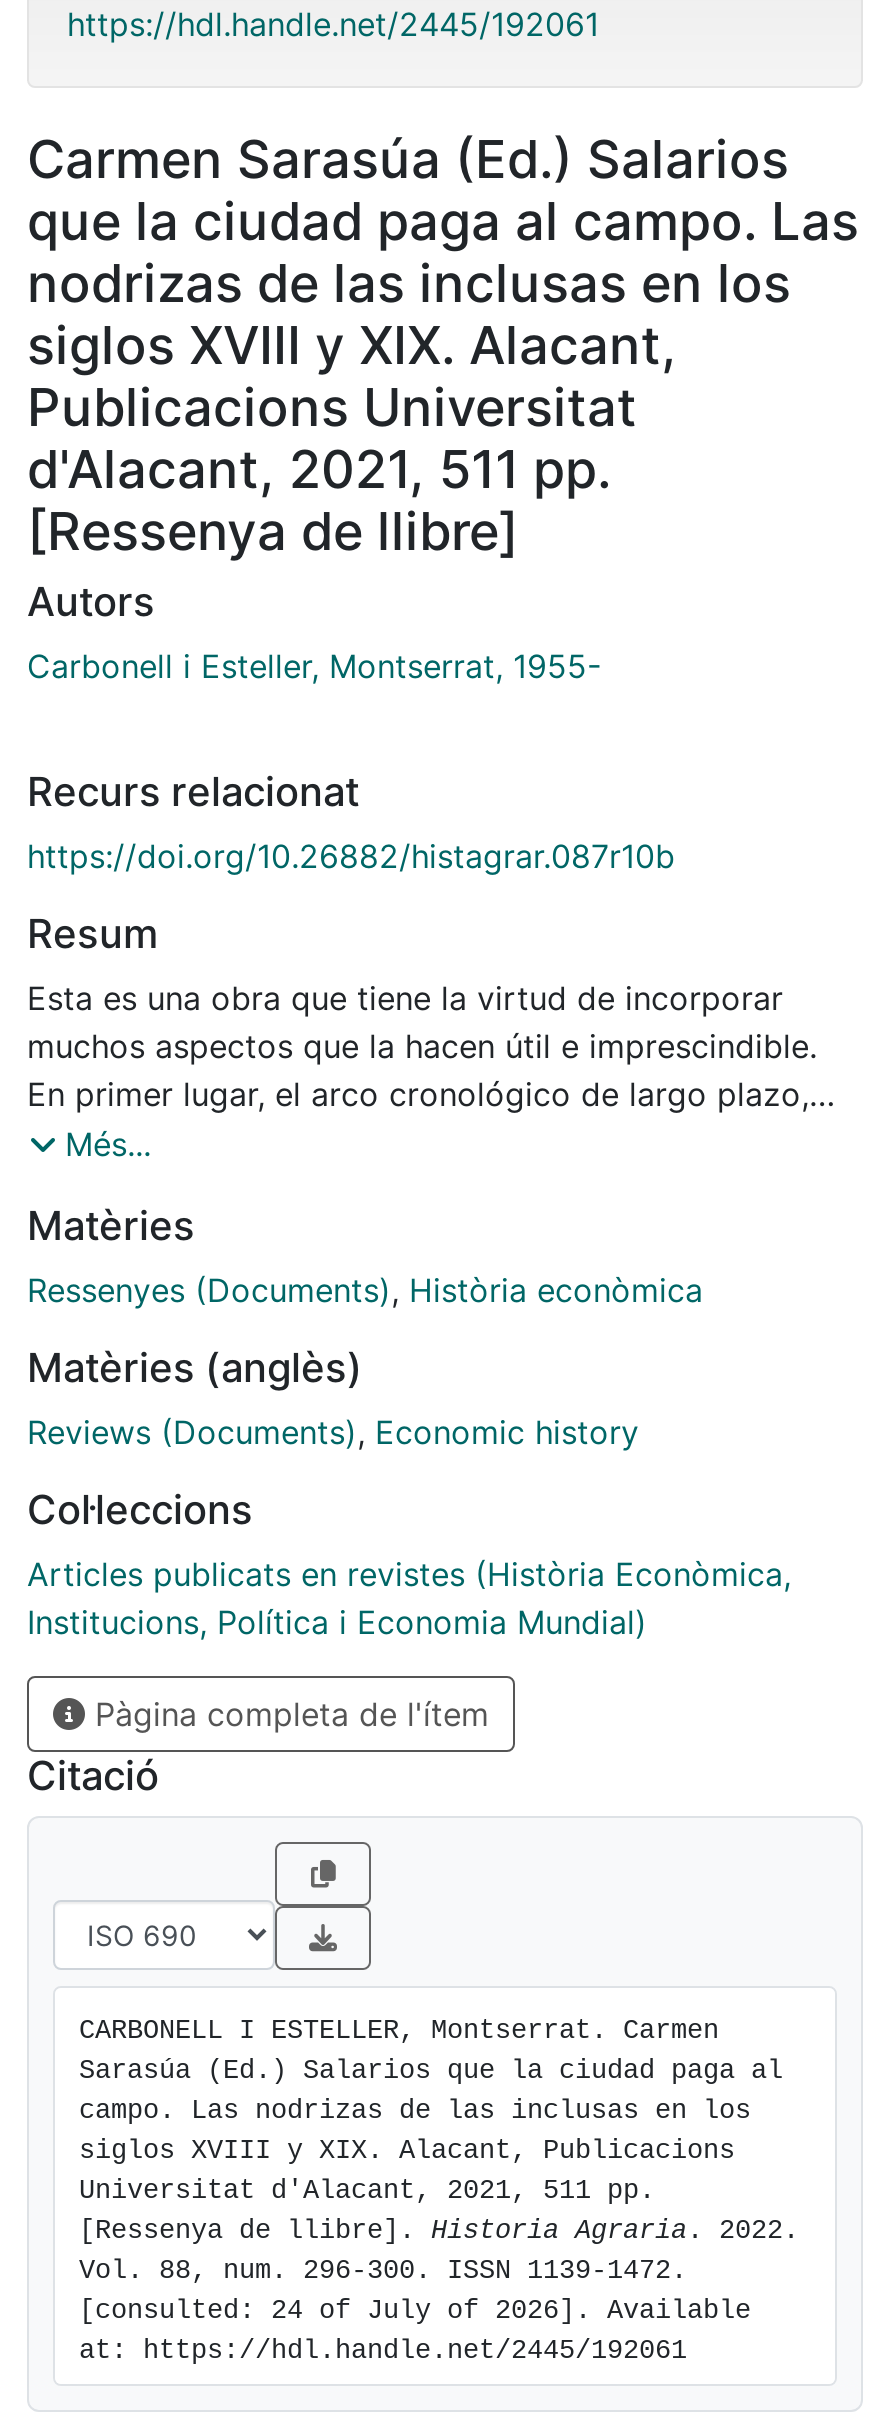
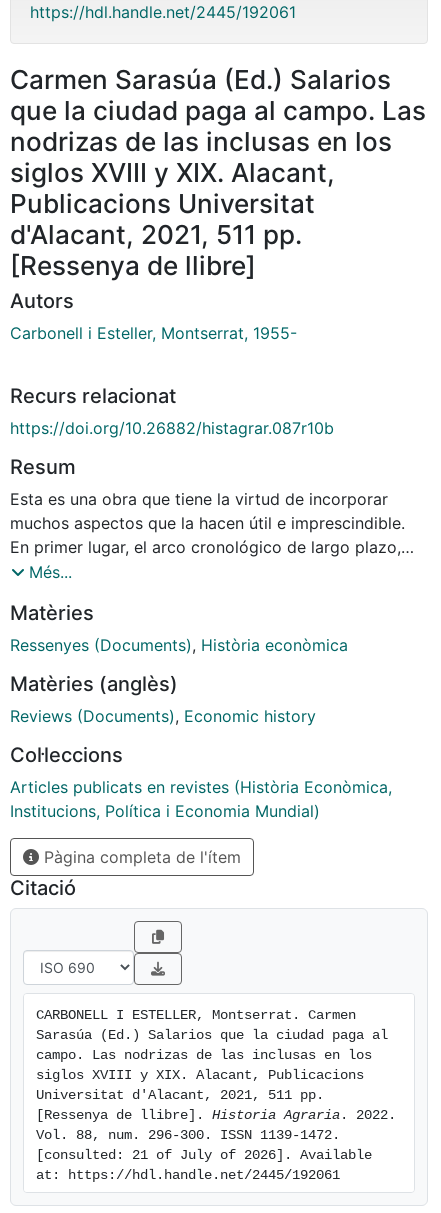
[79,2297,751,2327] [consulted: 24 of July of 2026]. Available -> [36,1148,372,1163] [consulted: 21 of July of 2026]. Available

